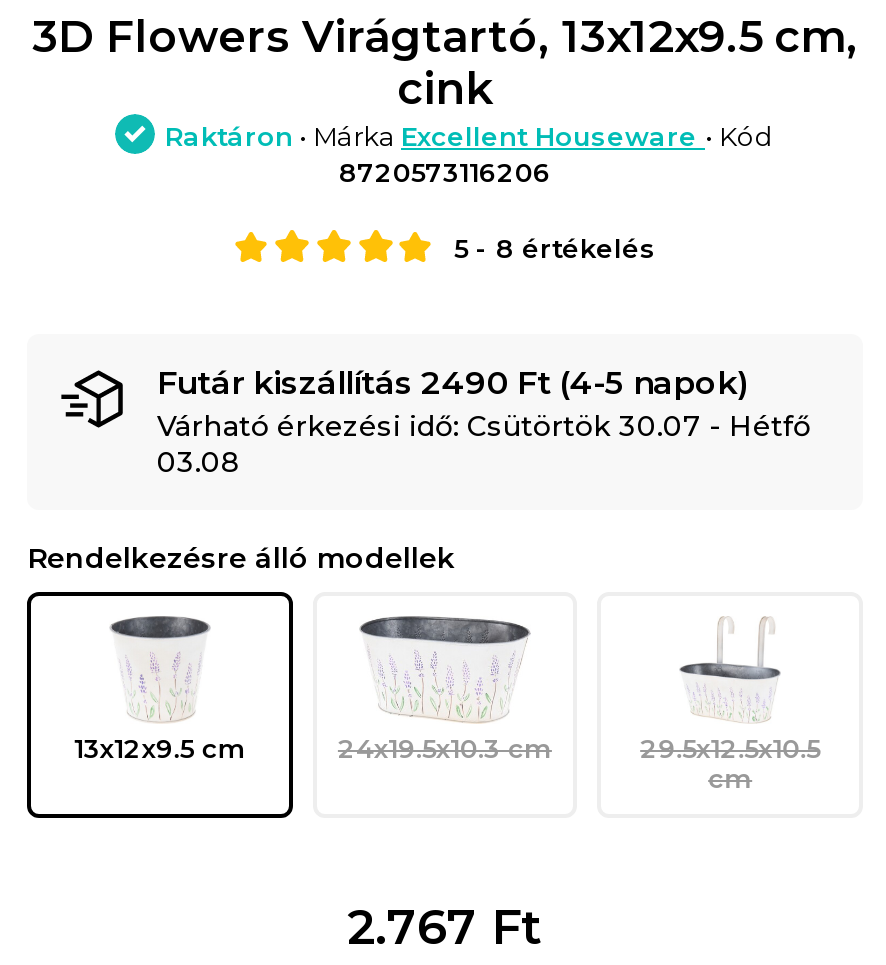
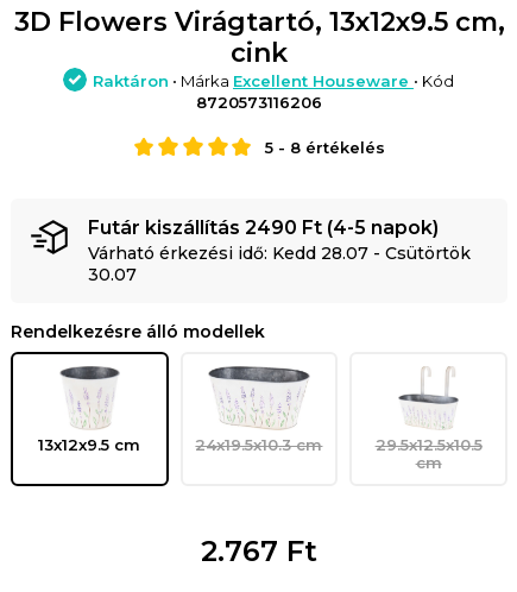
[157,407,811,443] Várható érkezési idő: Csütörtök 30.07 - Hétfő -> [88,242,471,263] Várható érkezési idő: Kedd 28.07 - Csütörtök
[157,443,239,479] 03.08 -> [88,263,137,285] 30.07

